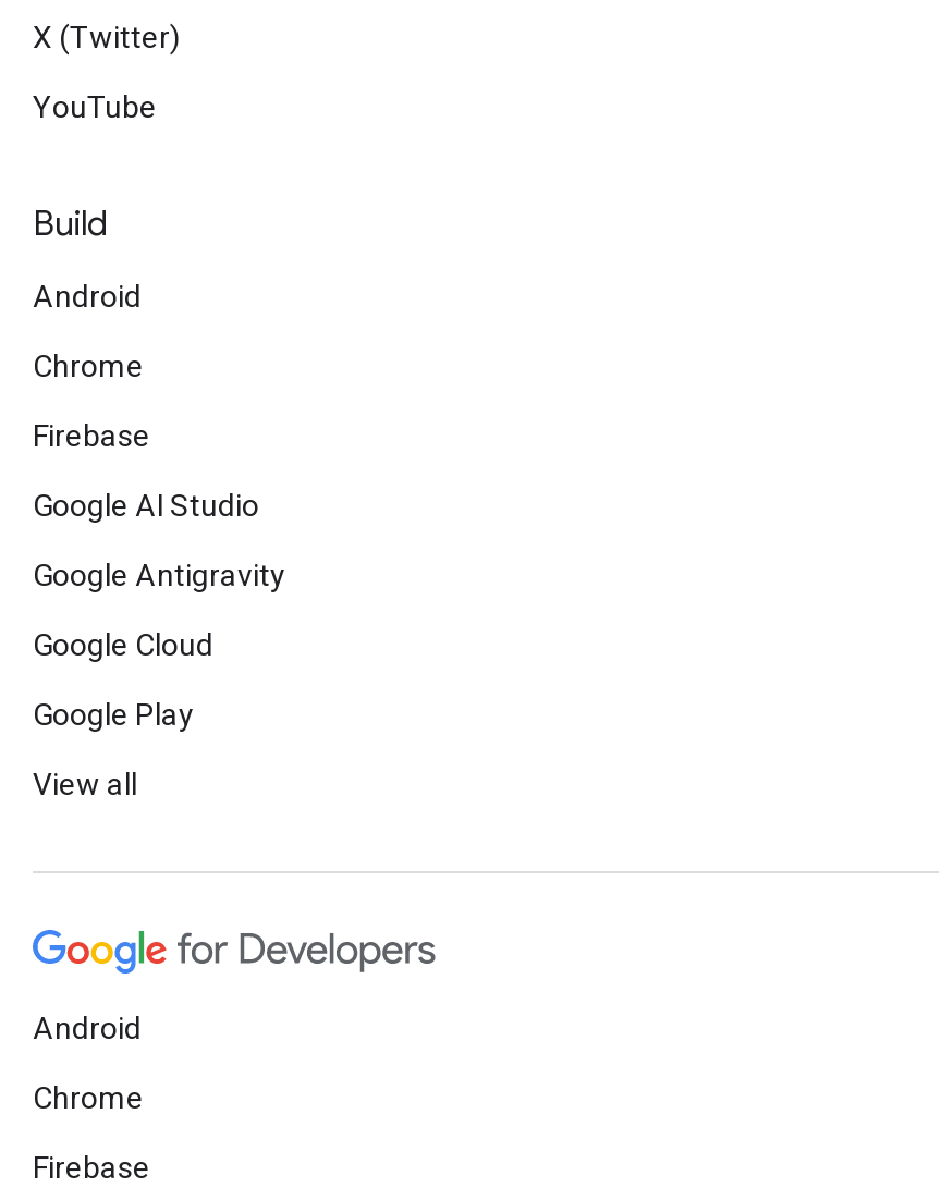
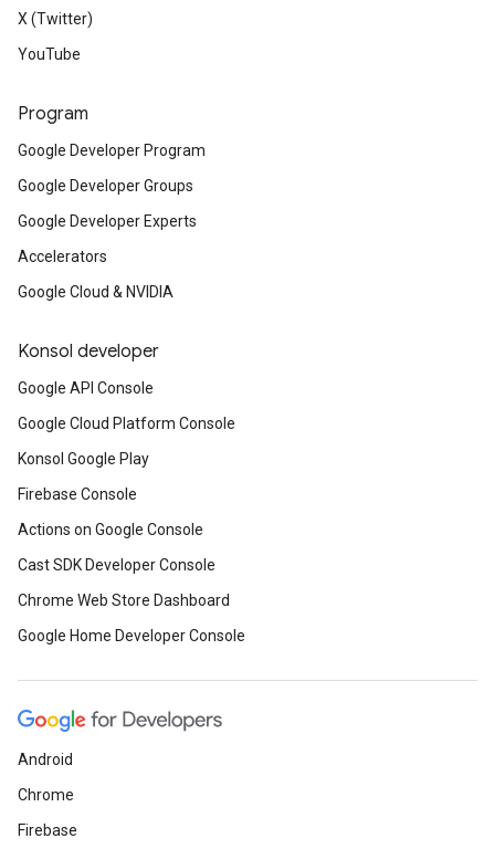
[33,203,285,801] Build | Android | Chrome | Firebase | Google AI Studio | Google Antigravity | Google Cloud | Google Play | View all -> [18,103,245,644] Program | Google Developer Program | Google Developer Groups | Google Developer Experts | Accelerators | Google Cloud & NVIDIA | Konsol developer | Google API Console | Google Cloud Platform Console | Konsol Google Play | Firebase Console | Actions on Google Console | Cast SDK Developer Console | Chrome Web Store Dashboard | Google Home Developer Console

